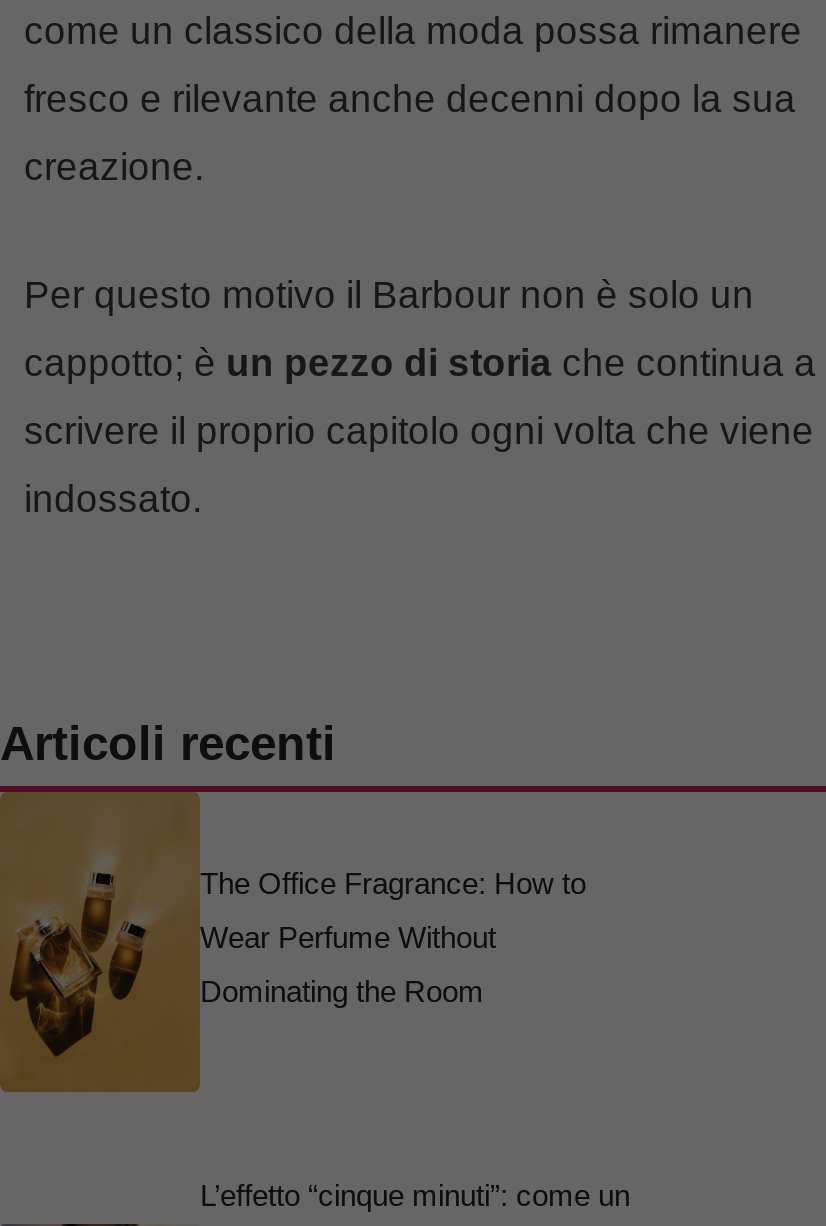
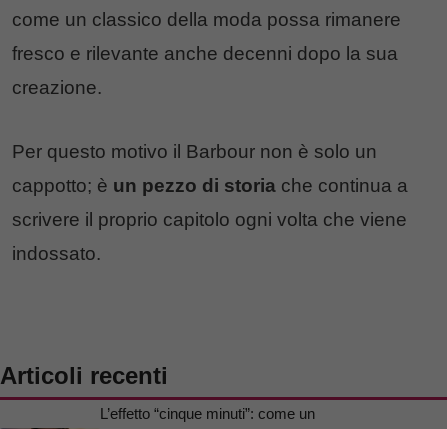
[6,792,586,1094] [image] | The Office Fragrance: How to | Wear Perfume Without | Dominating the Room -> none

